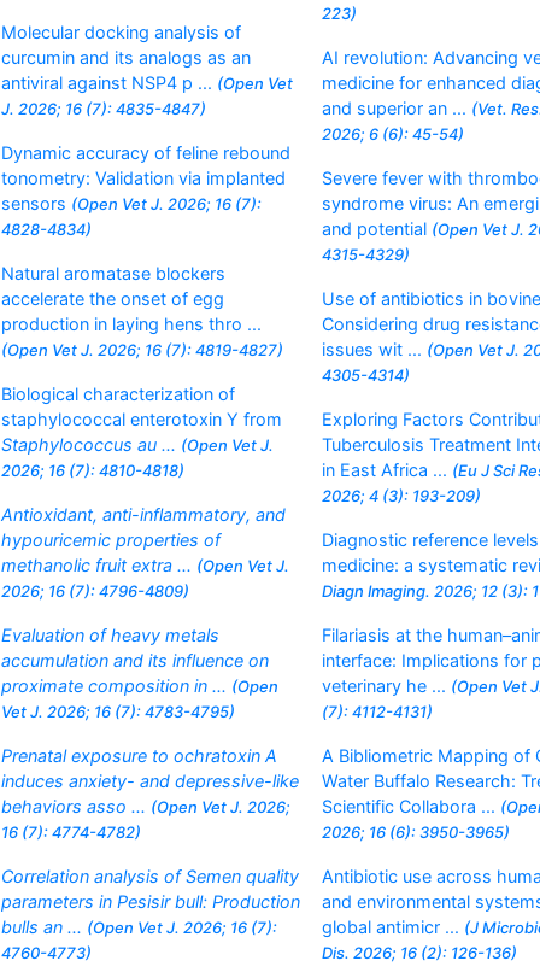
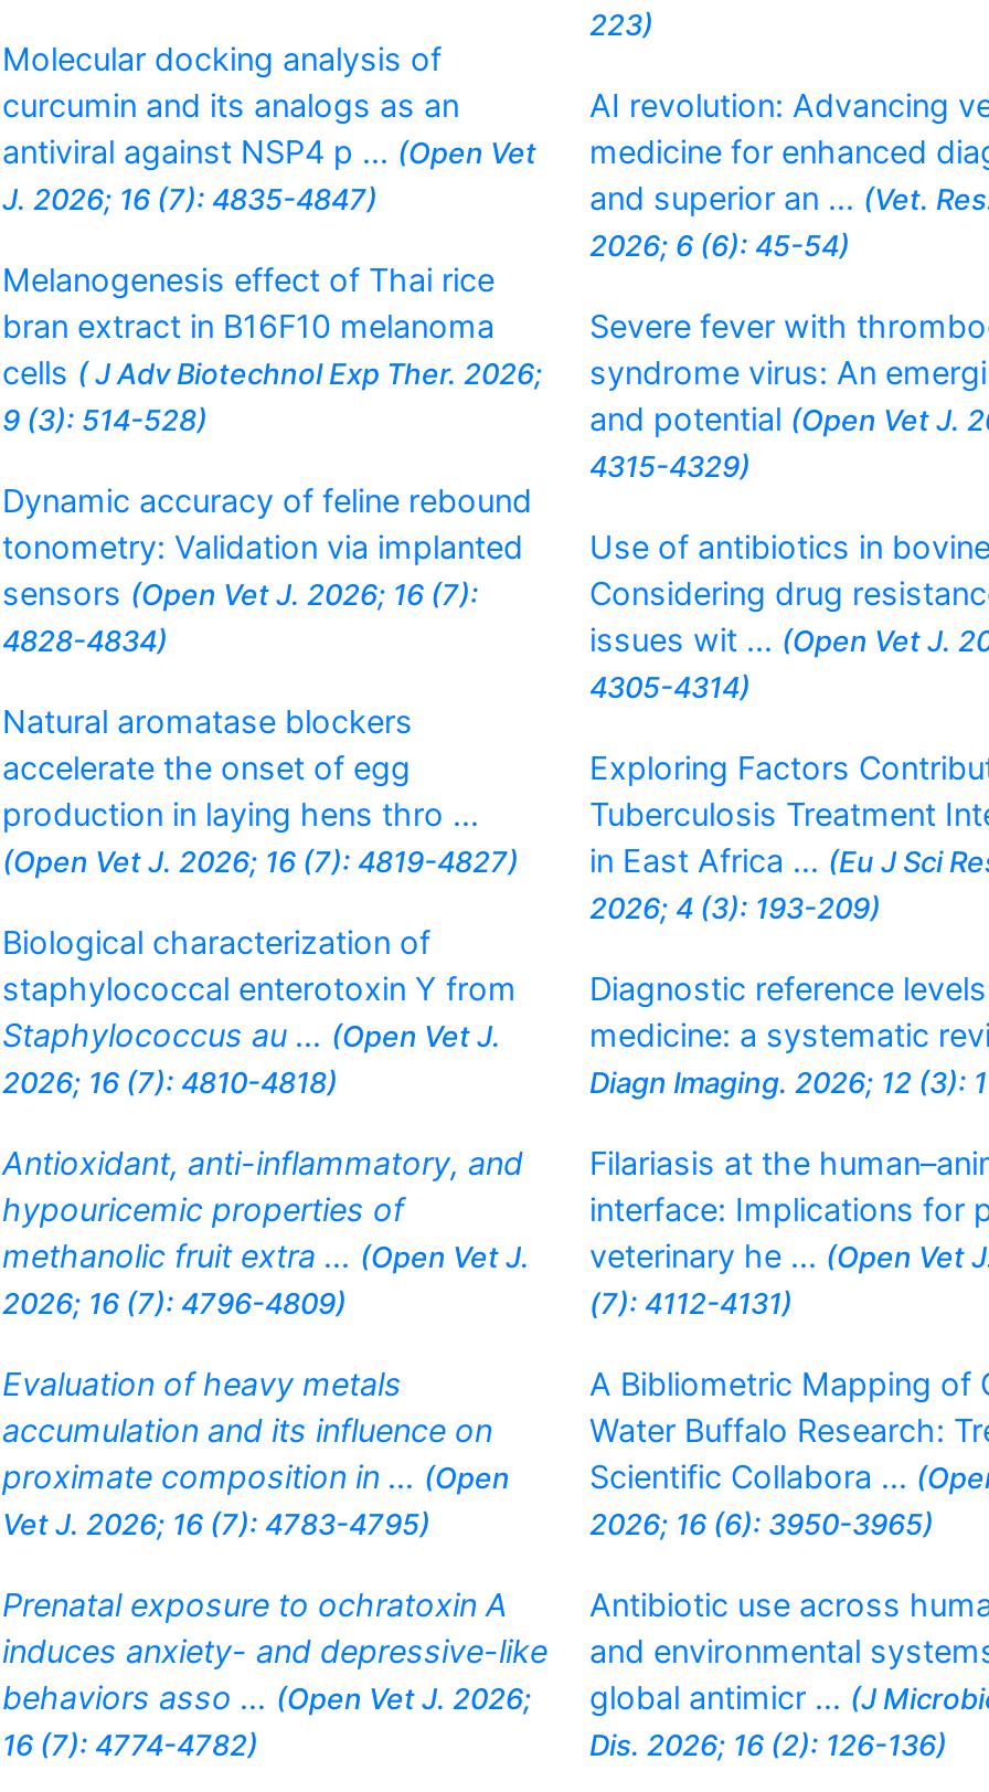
none -> [2,261,543,437] Melanogenesis effect of Thai rice | bran extract in B16F10 melanoma | cells ( J Adv Biotechnol Exp Ther. 2026; | 9 (3): 514-528)
moved [1,142,299,842] -> [2,481,547,1762]: Dynamic accuracy of feline rebound | tonometry: Validation via implanted | sensors (Open Vet J. 2026; 16 (7): | ... | behaviors asso ... (Open Vet J. 2026; | 16 (7): 4774-4782)
[1,866,300,962] Correlation analysis of Semen quality | parameters in Pesisir bull: Production | bulls an ... (Open Vet J. 2026; 16 (7): | 4760-4773) -> none

